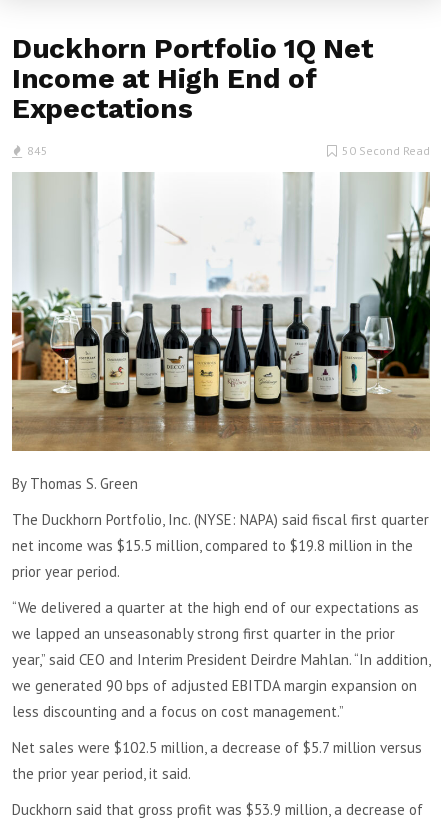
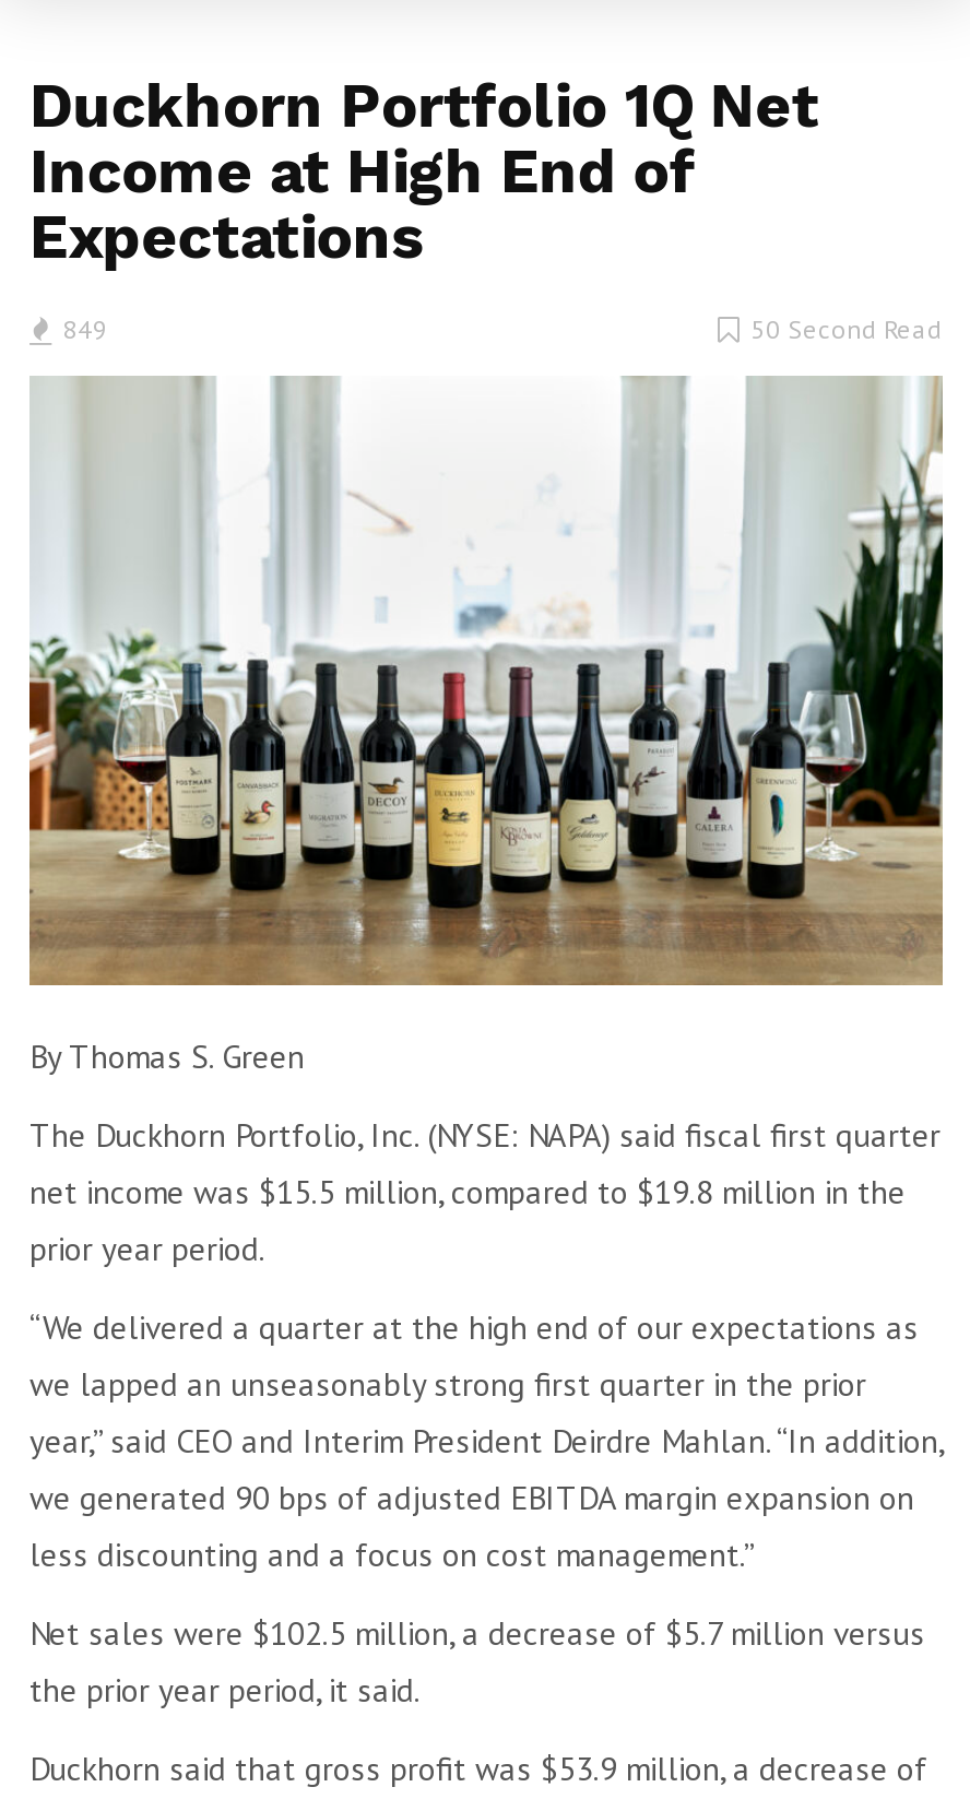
[24,143,48,158] 845 -> [56,312,108,345] 849

